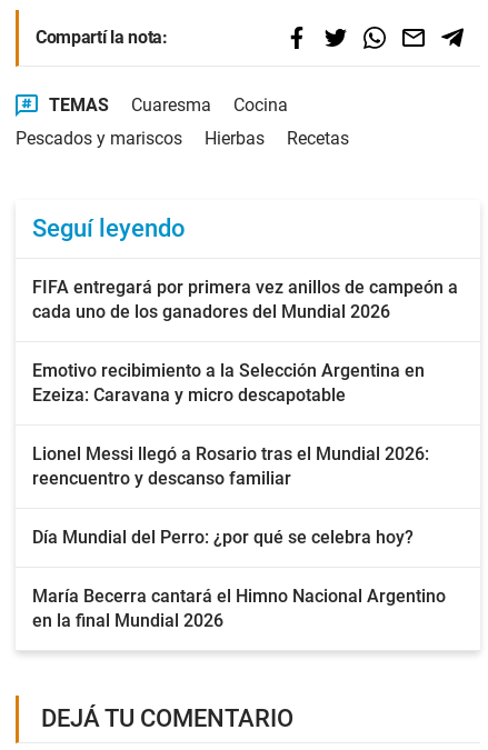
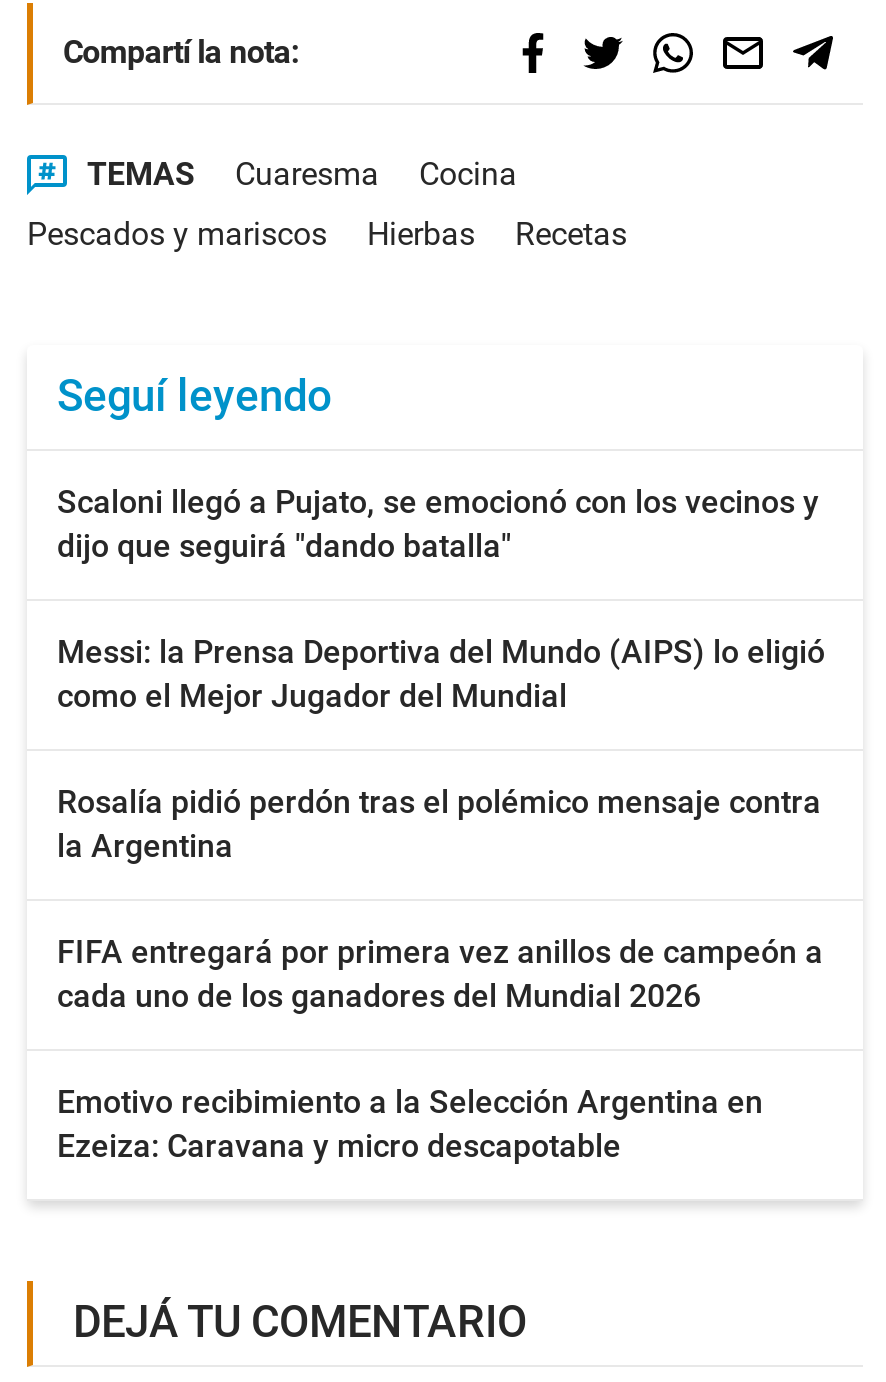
none -> [57,483,825,865] Scaloni llegó a Pujato, se emocionó con los vecinos y | dijo que seguirá "dando batalla" | Messi: la Prensa Deportiva del Mundo (AIPS) lo eligió | como el Mejor Jugador del Mundial | Rosalía pidió perdón tras el polémico mensaje contra | la Argentina
moved [32,277,458,406] -> [57,933,823,1165]: FIFA entregará por primera vez anillos de campeón a | cada uno de los ganadores del Mundial 2026 | Emotivo recibimiento a la Selección Argentina en | Ezeiza: Caravana y micro descapotable
[32,443,446,631] Lionel Messi llegó a Rosario tras el Mundial 2026: | reencuentro y descanso familiar | Día Mundial del Perro: ¿por qué se celebra hoy? | María Becerra cantará el Himno Nacional Argentino | en la final Mundial 2026 -> none

